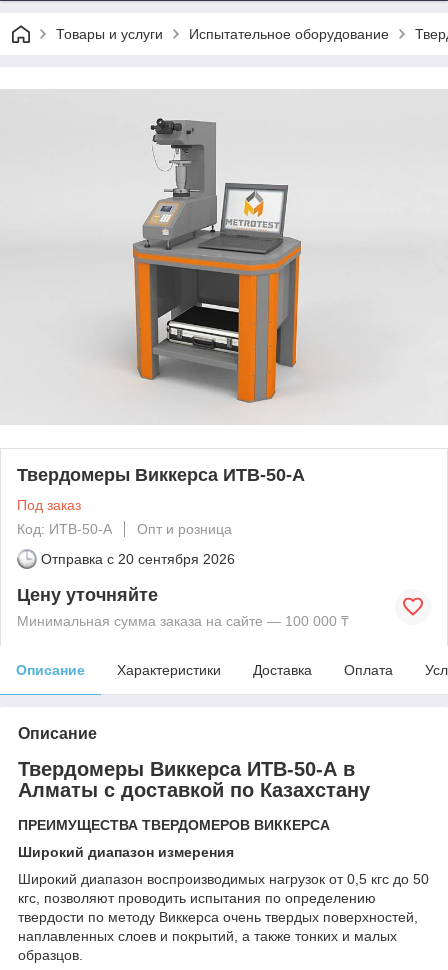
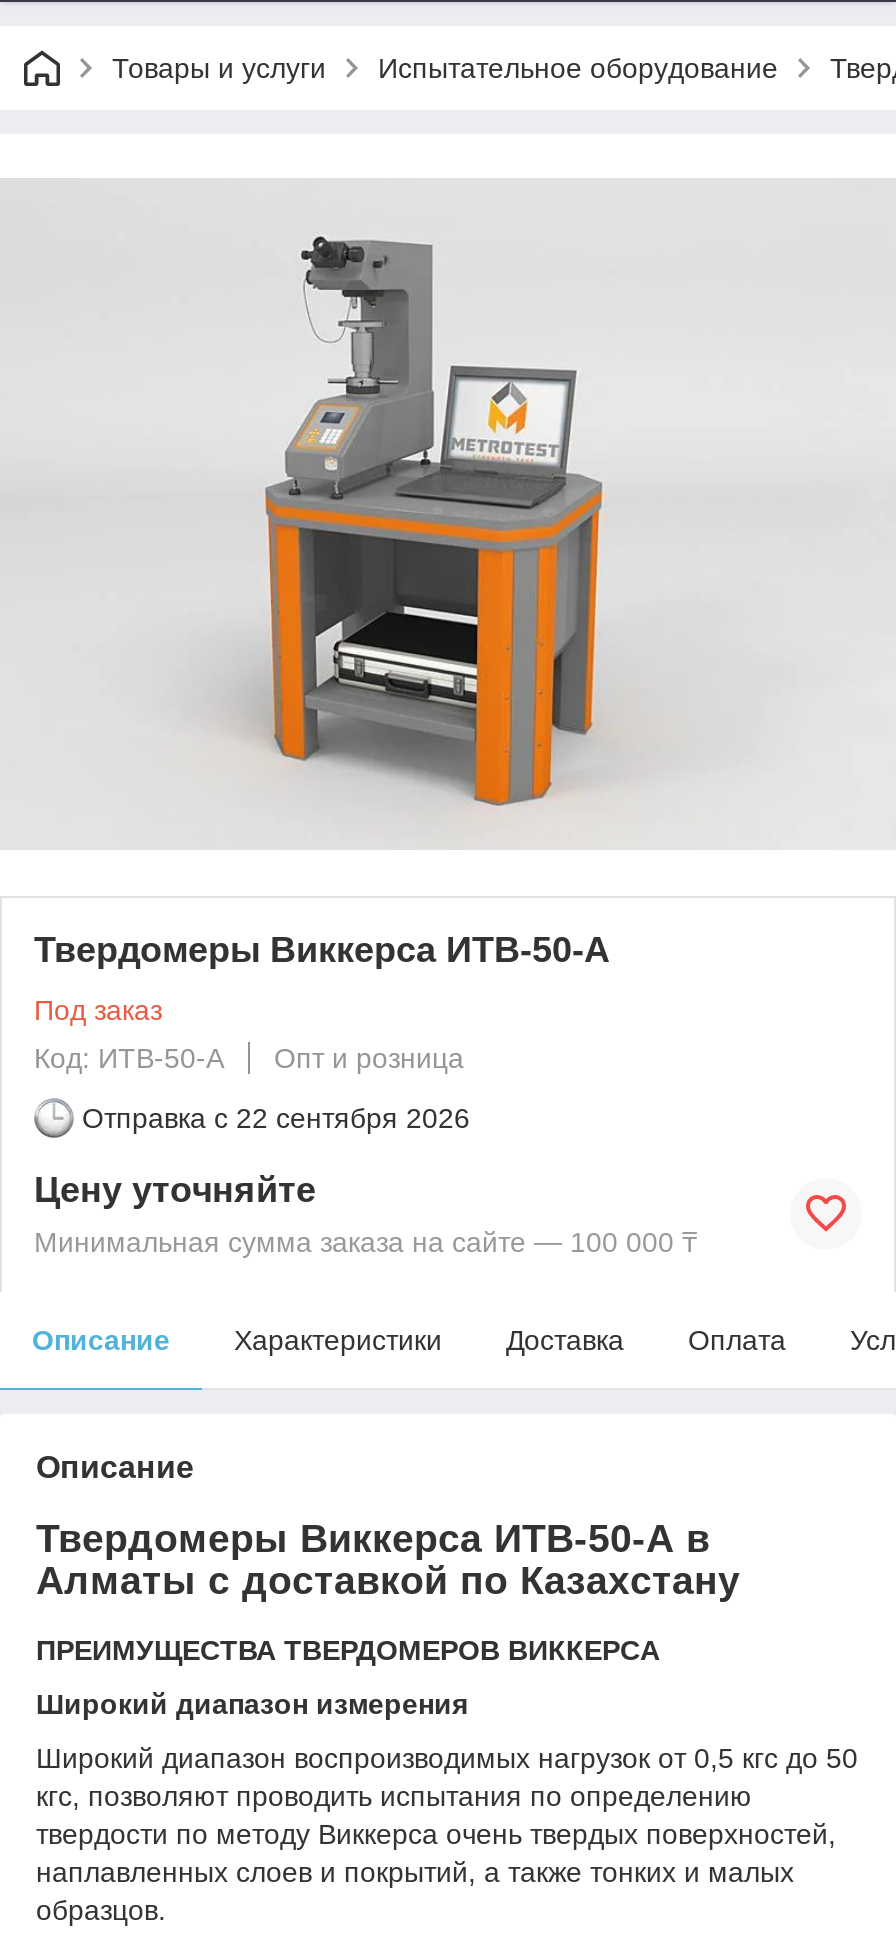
[41,551,235,567] Отправка с 20 сентября 2026 -> [82,1102,470,1134] Отправка с 22 сентября 2026

